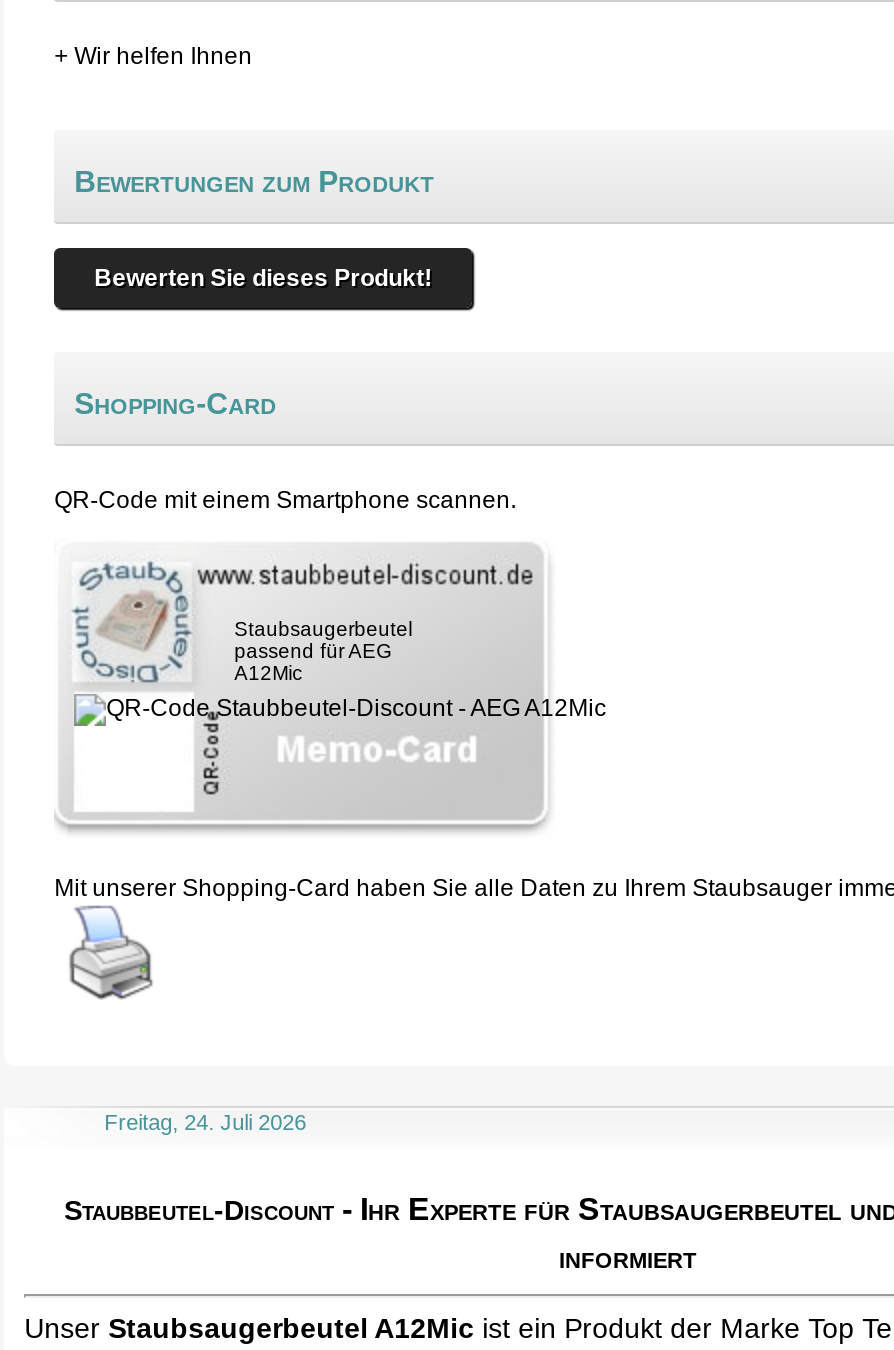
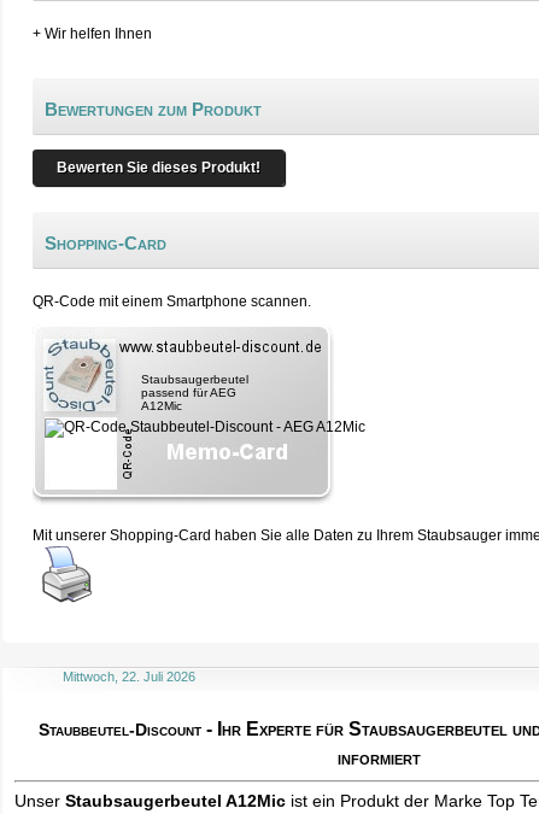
[104,1111,306,1135] Freitag, 24. Juli 2026 -> [63,670,196,684] Mittwoch, 22. Juli 2026

